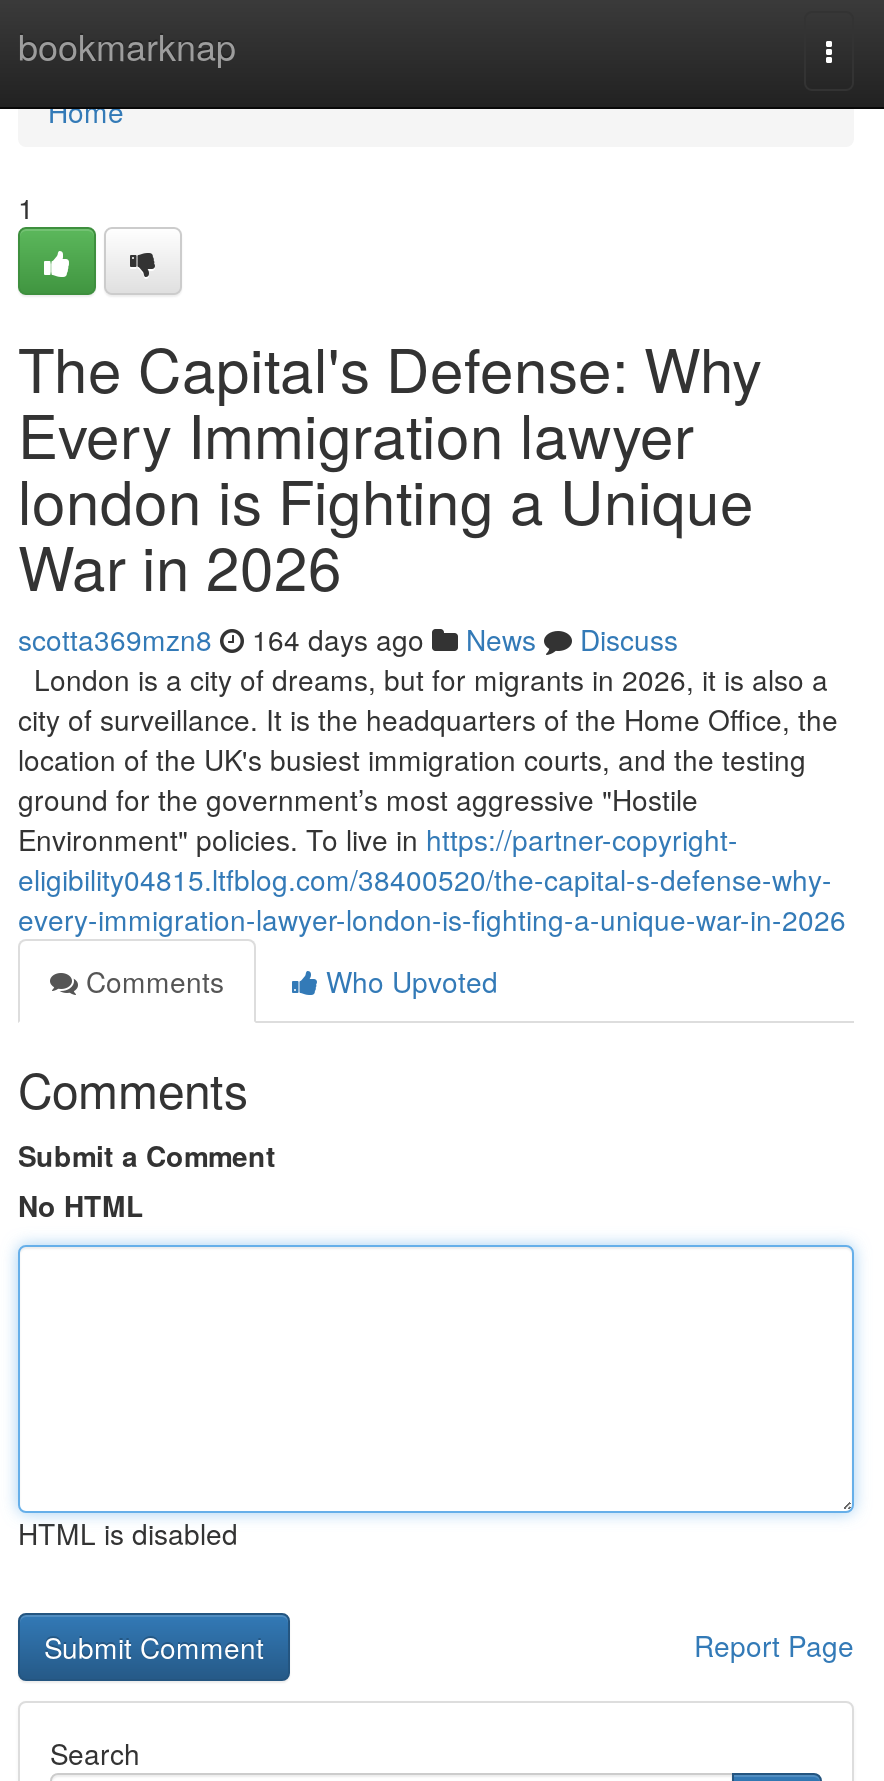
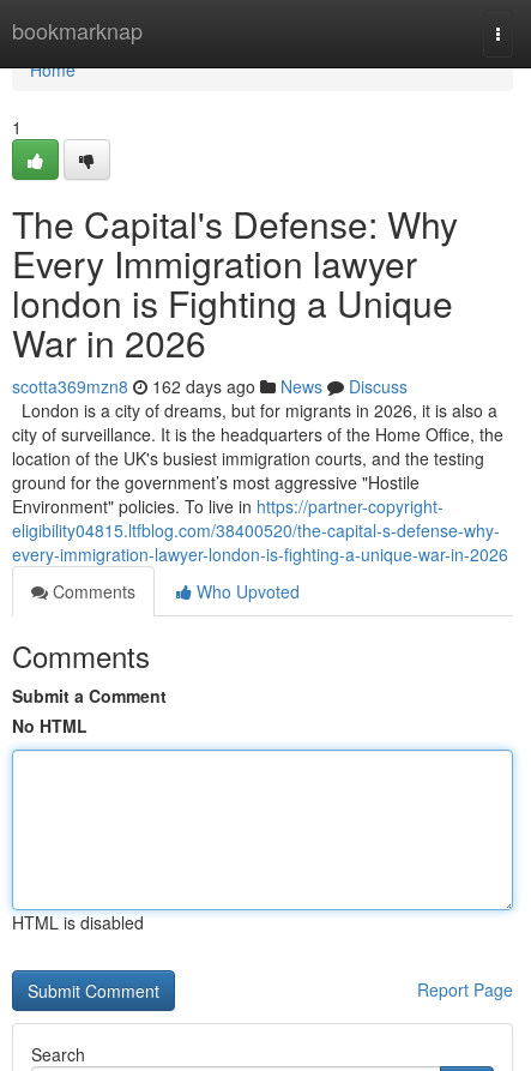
[18,619,678,659] scotta369mzn8 164 days ago News Discuss -> [12,374,408,398] scotta369mzn8 162 days ago News Discuss

